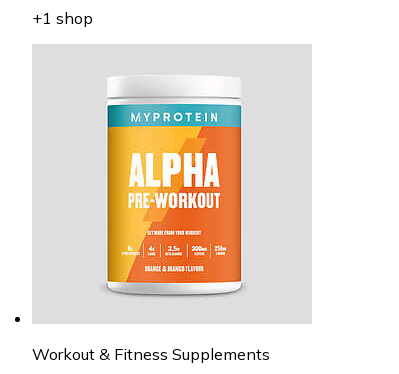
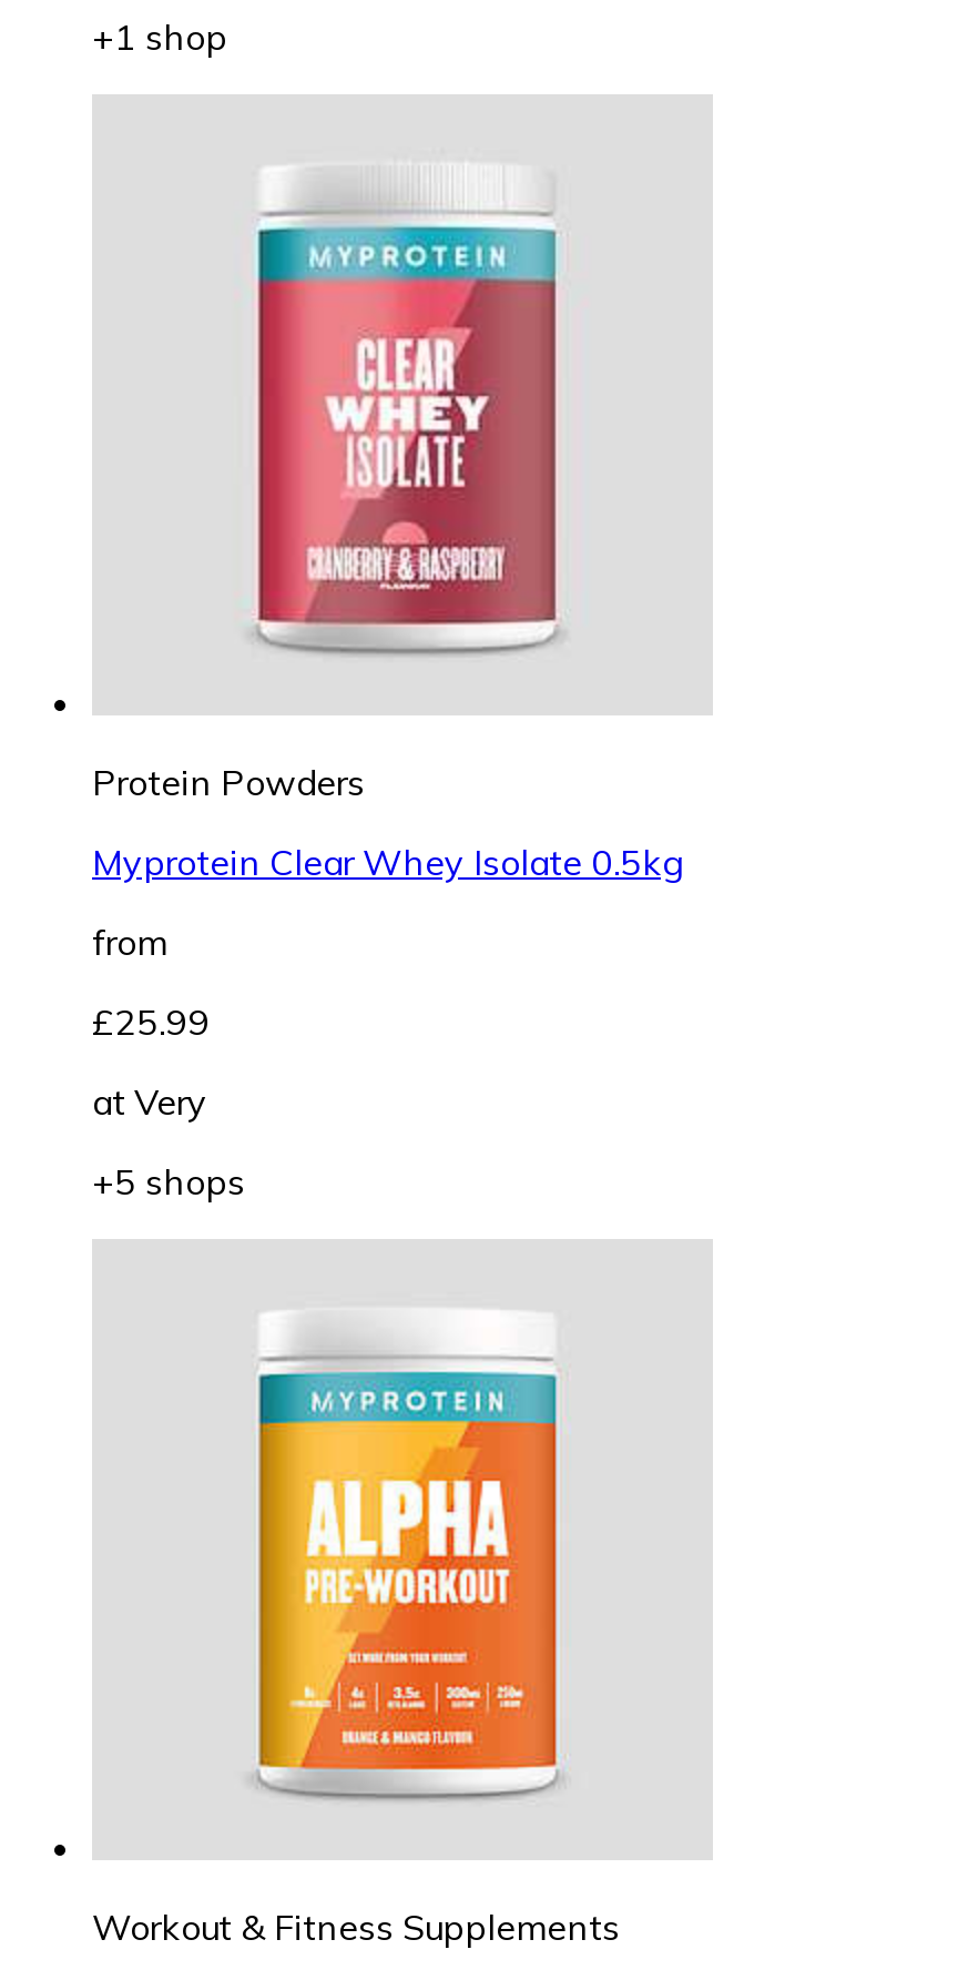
none -> [92,760,682,1204] Protein Powders | Myprotein Clear Whey Isolate 0.5kg | from | £25.99 | at Very | +5 shops
none -> [256,225,558,624] [image]

